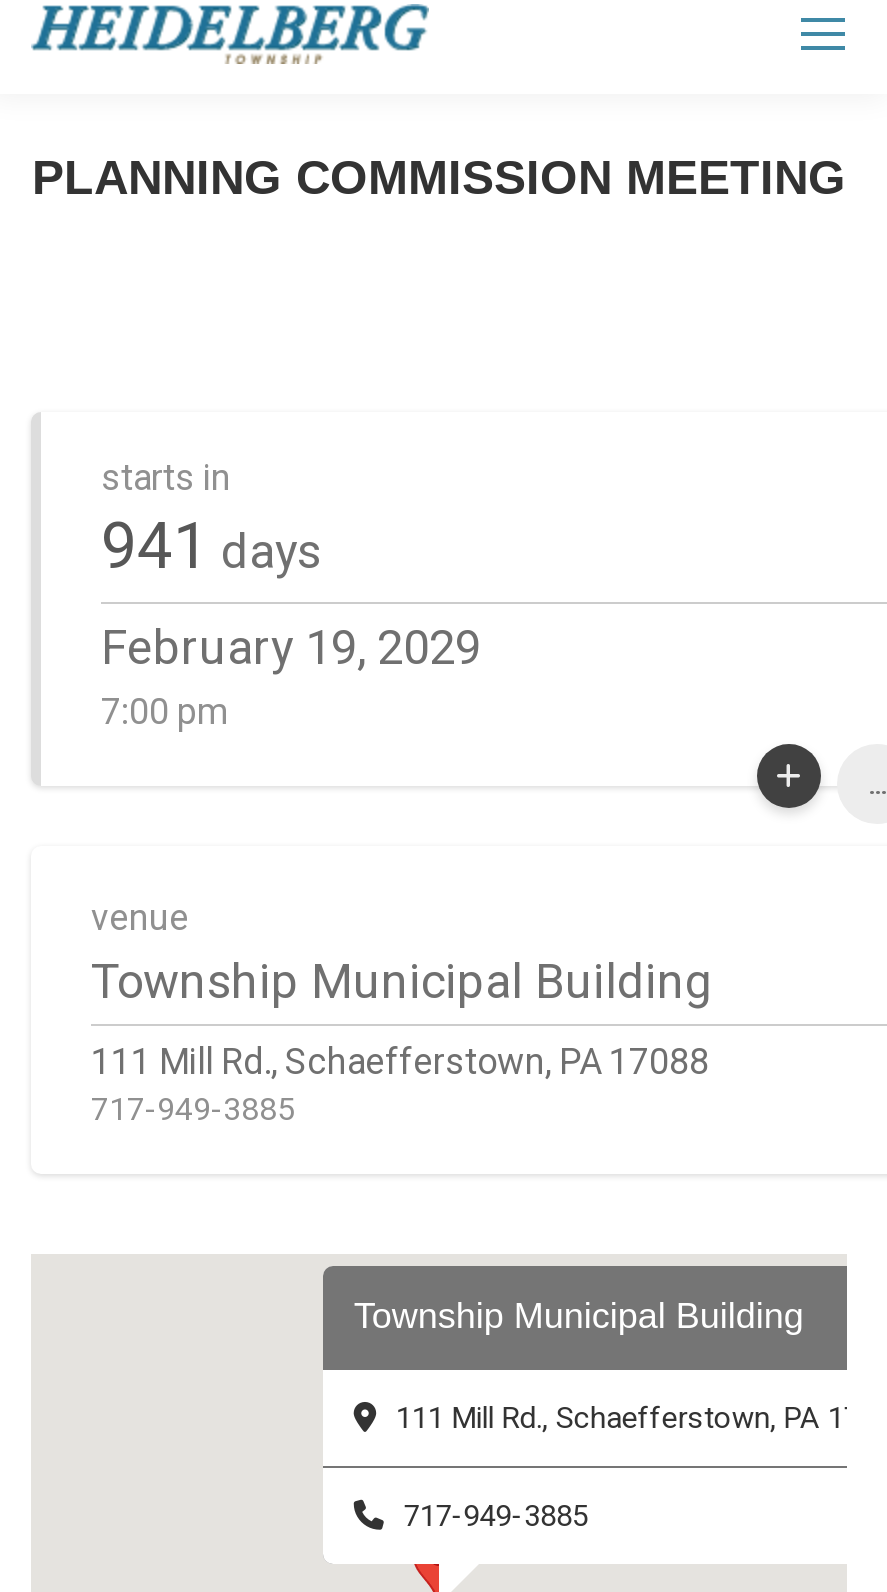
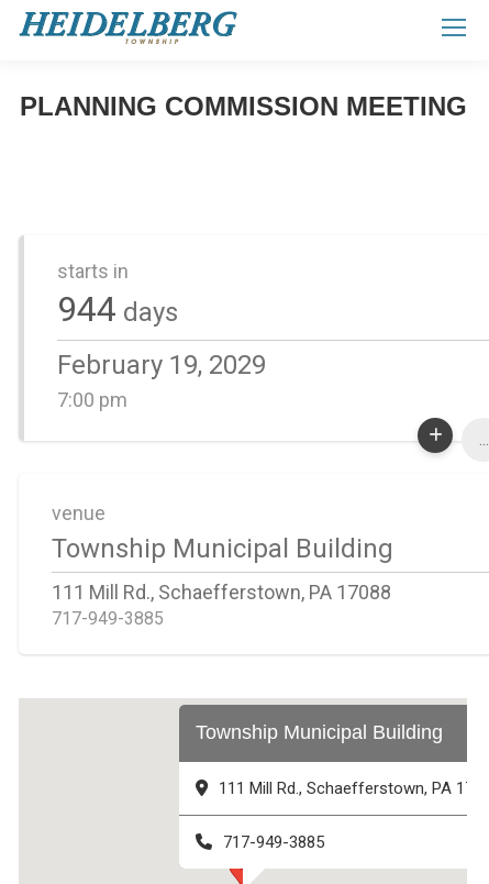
[101,508,321,584] 941 days -> [57,288,178,330] 944 days

